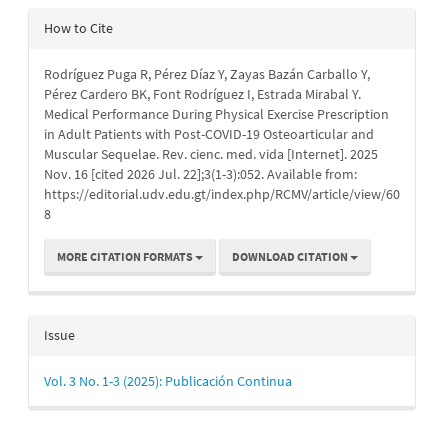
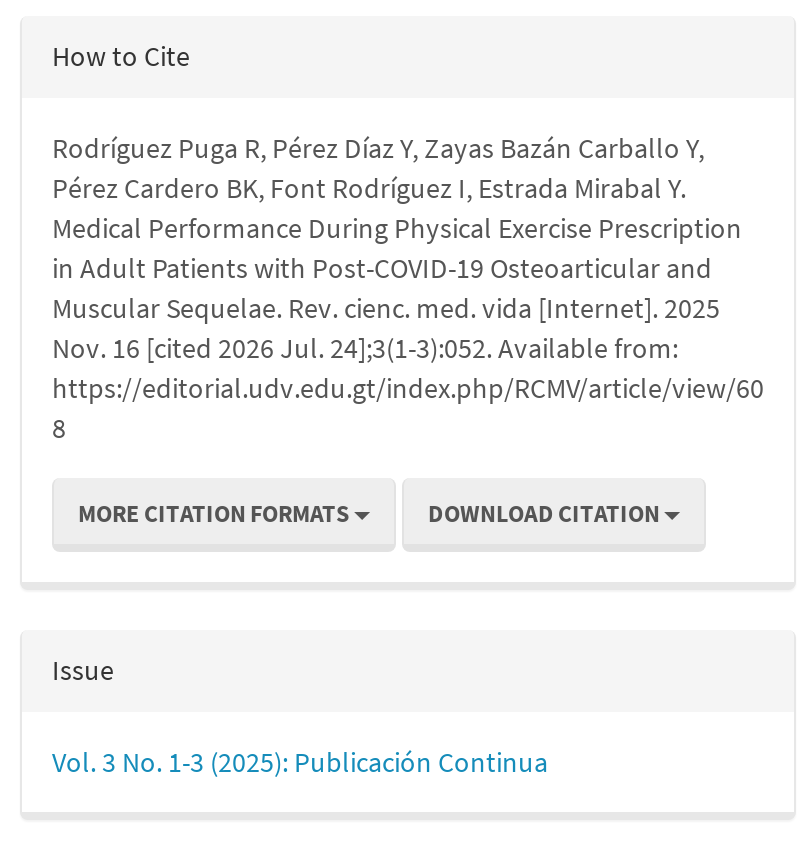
[44,165,357,183] Nov. 16 [cited 2026 Jul. 22];3(1-3):052. Available from: -> [52,330,678,366] Nov. 16 [cited 2026 Jul. 24];3(1-3):052. Available from:

